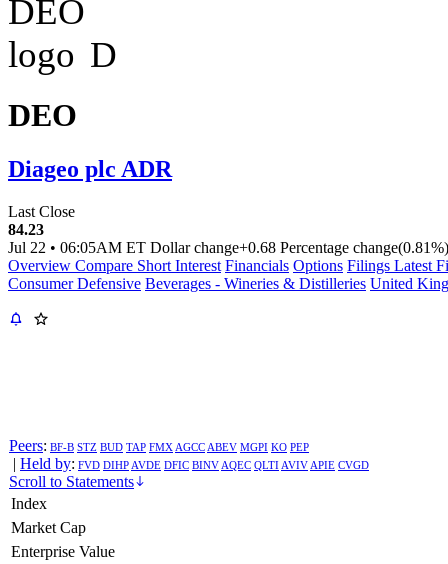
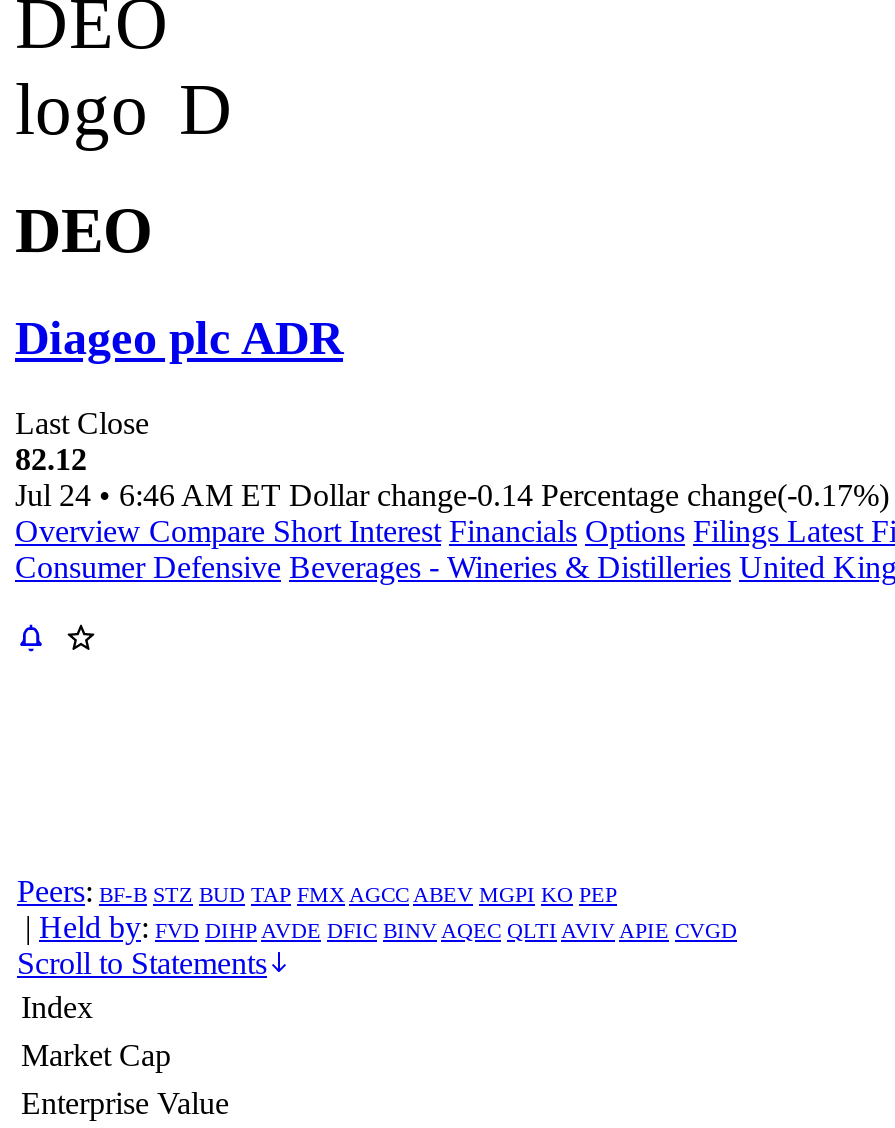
[8,221,448,256] 84.23 | Jul 22 • 06:05AM ET Dollar change+0.68 Percentage change(0.81%) -> [15,442,889,512] 82.12 | Jul 24 • 6:46 AM ET Dollar change-0.14 Percentage change(-0.17%)

